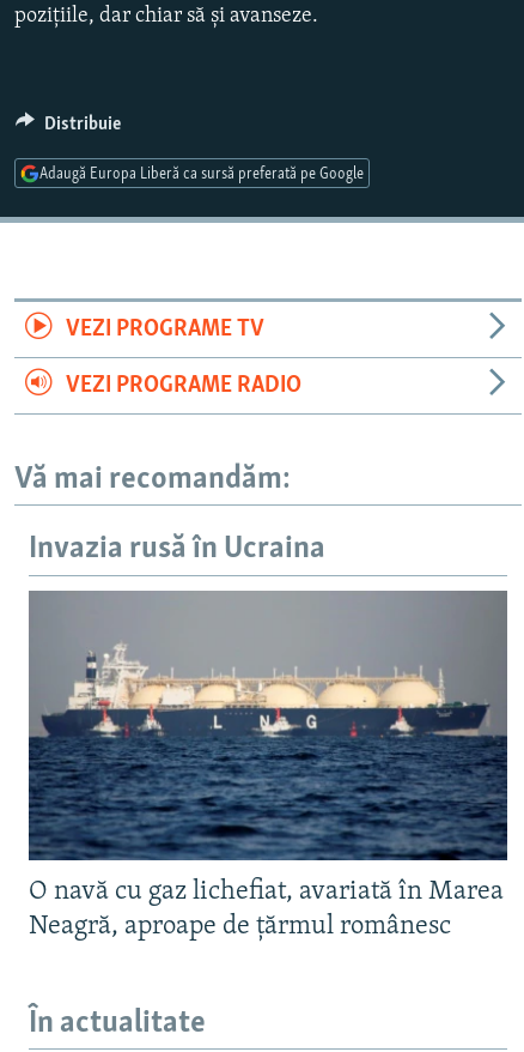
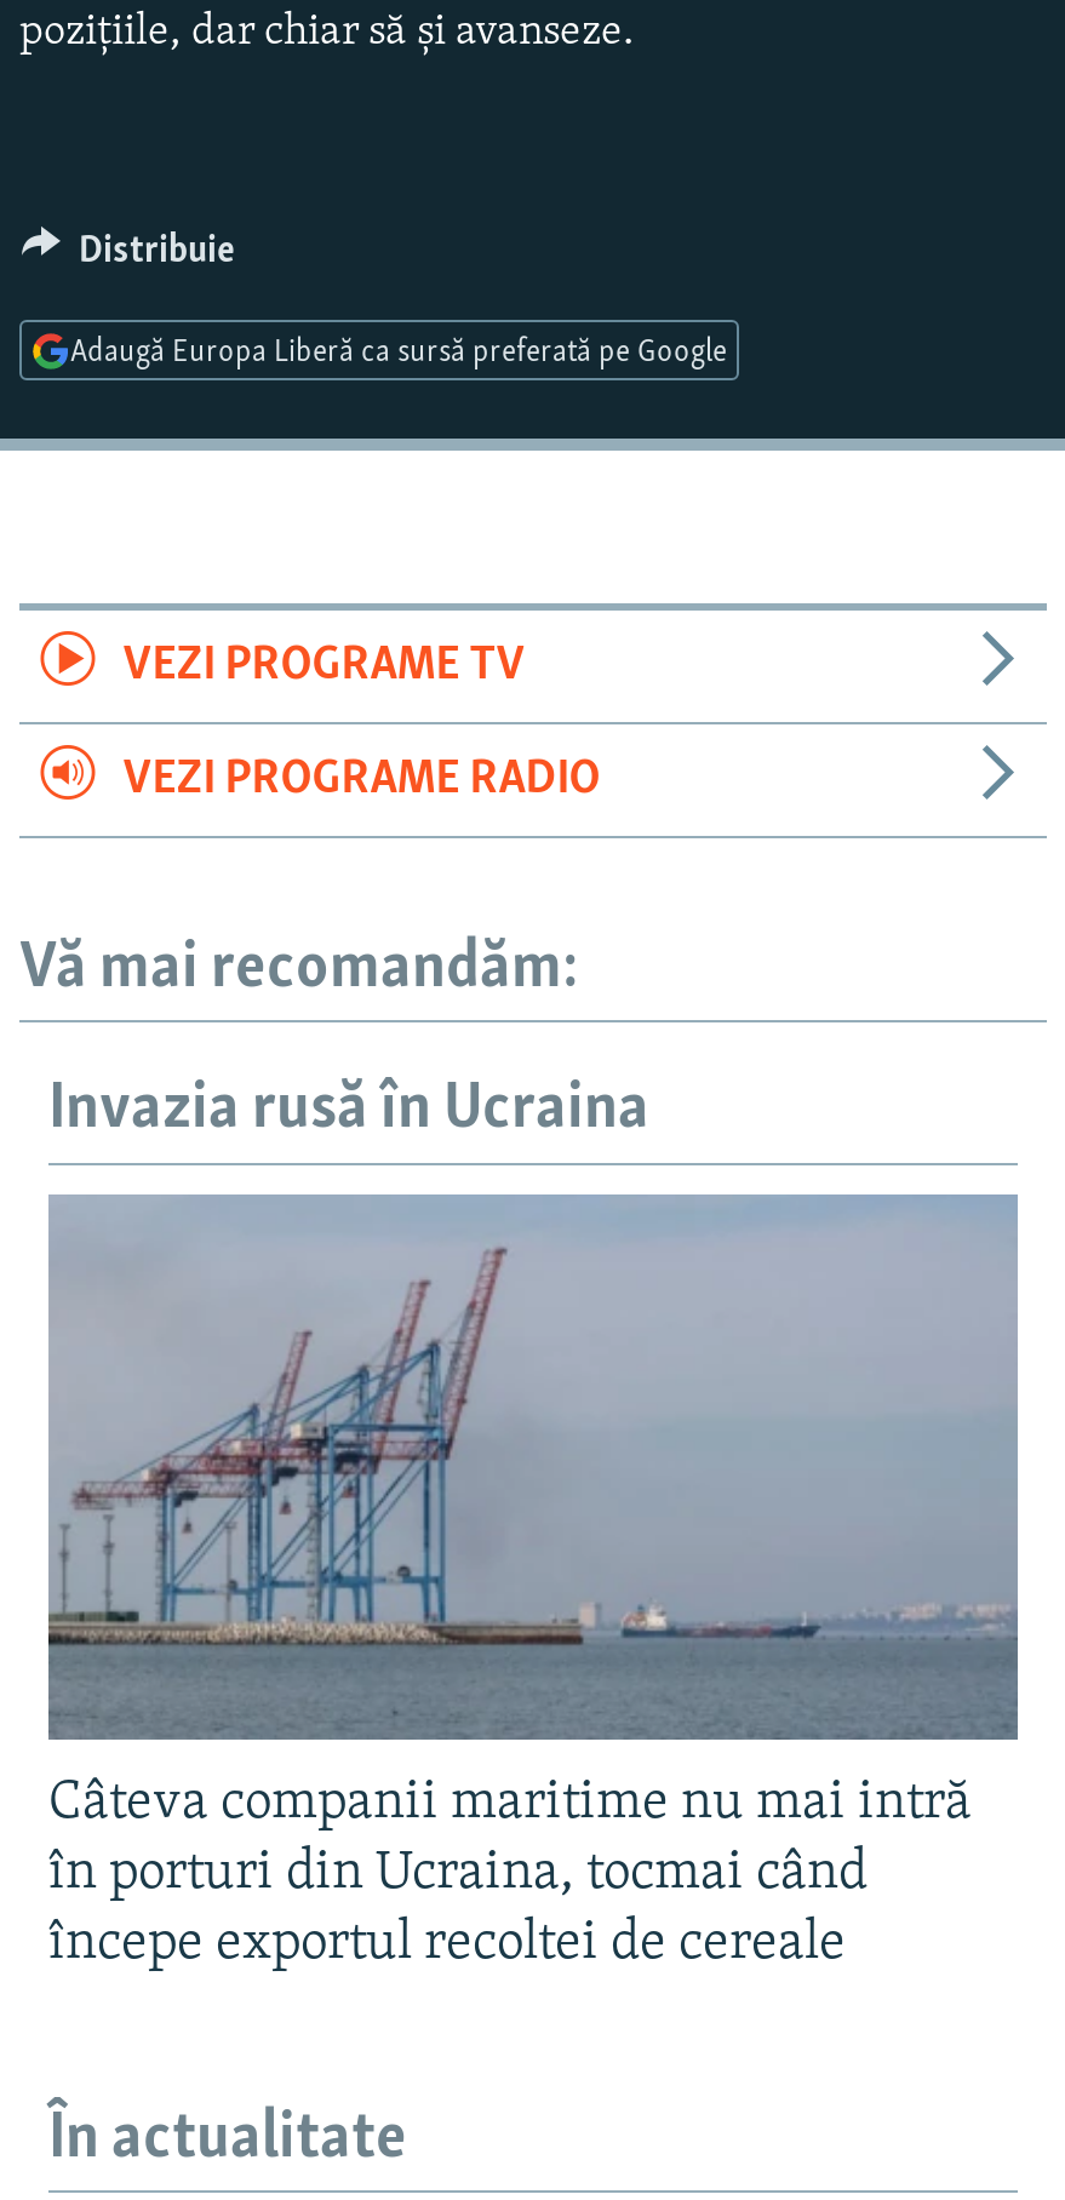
[29,592,508,940] [image] | O navă cu gaz lichefiat, avariată în Marea | Neagră, aproape de țărmul românesc -> [48,1194,1018,1972] [image] | Câteva companii maritime nu mai intră | în porturi din Ucraina, tocmai când | începe exportul recoltei de cereale

